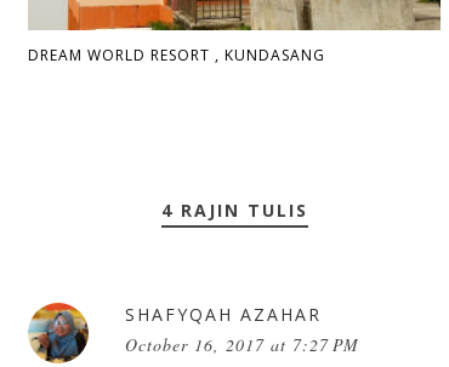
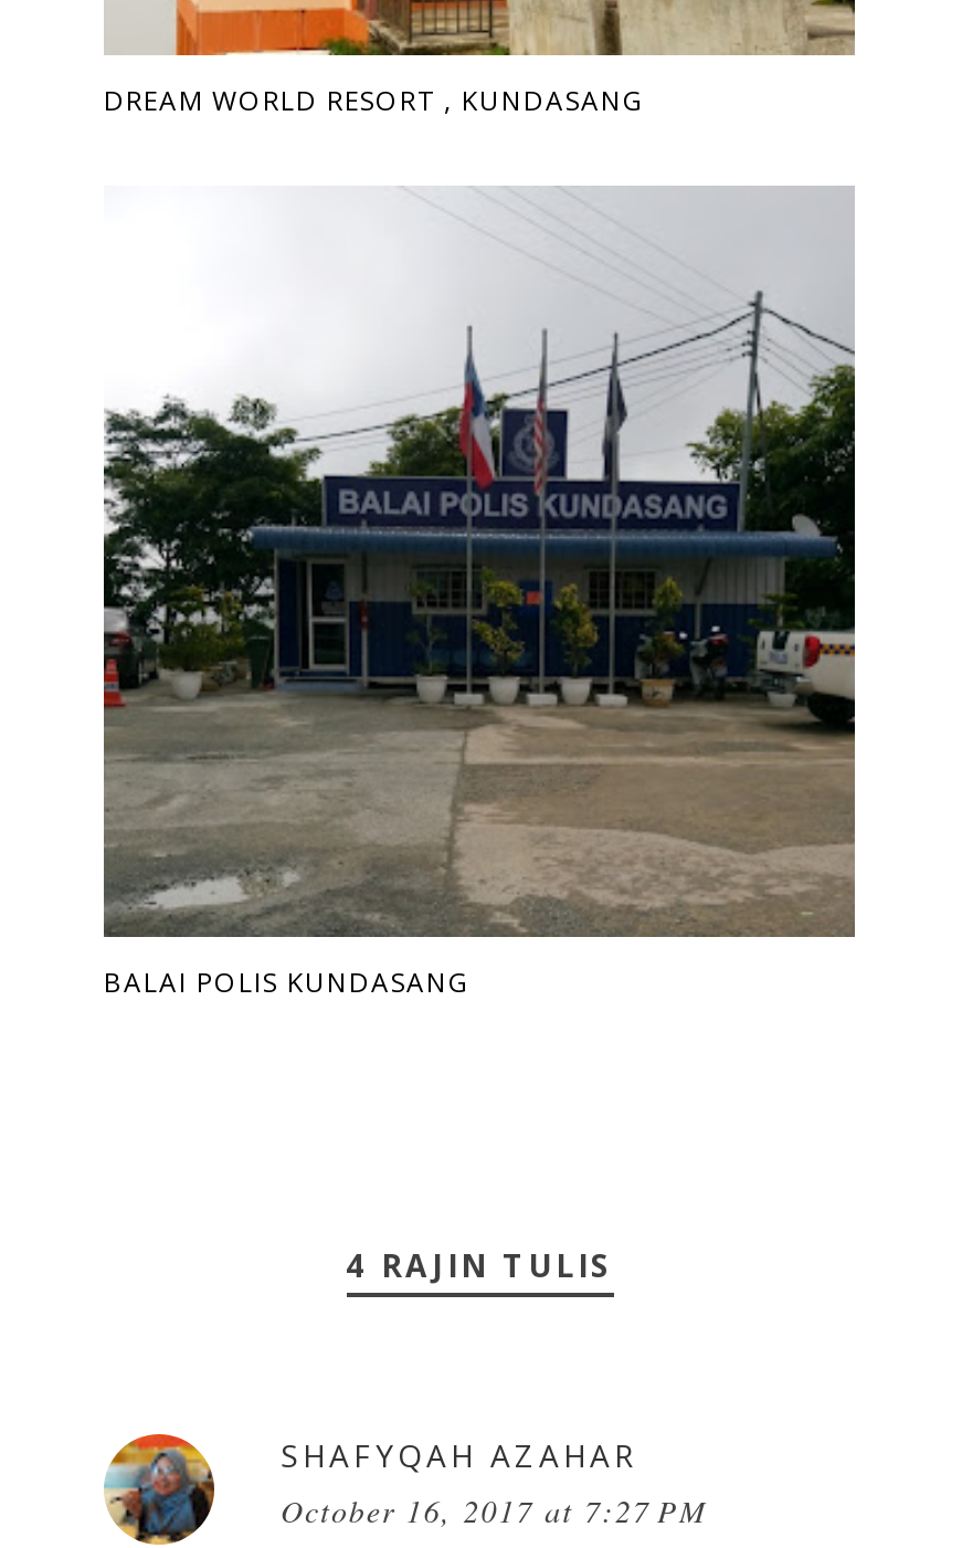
none -> [102,186,857,1001] [image] | BALAI POLIS KUNDASANG

